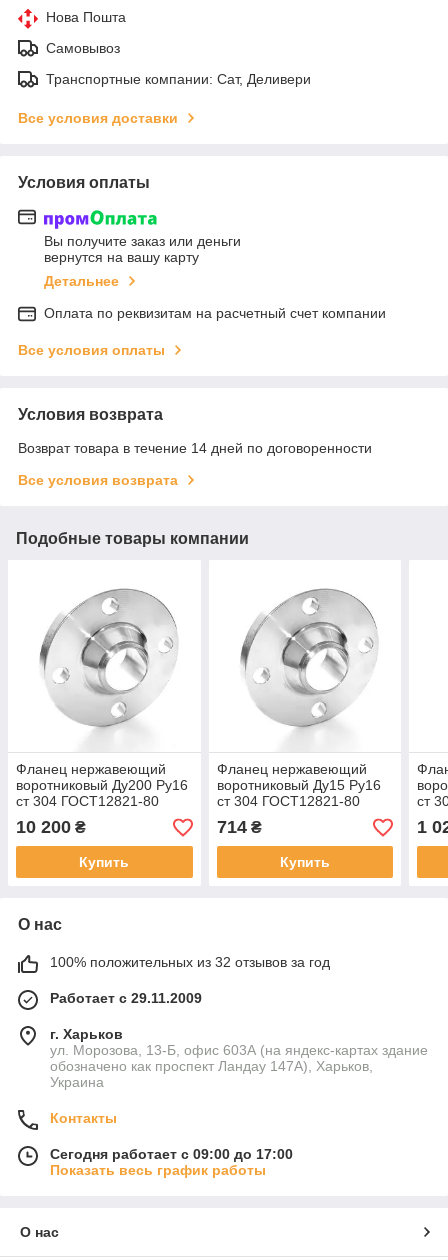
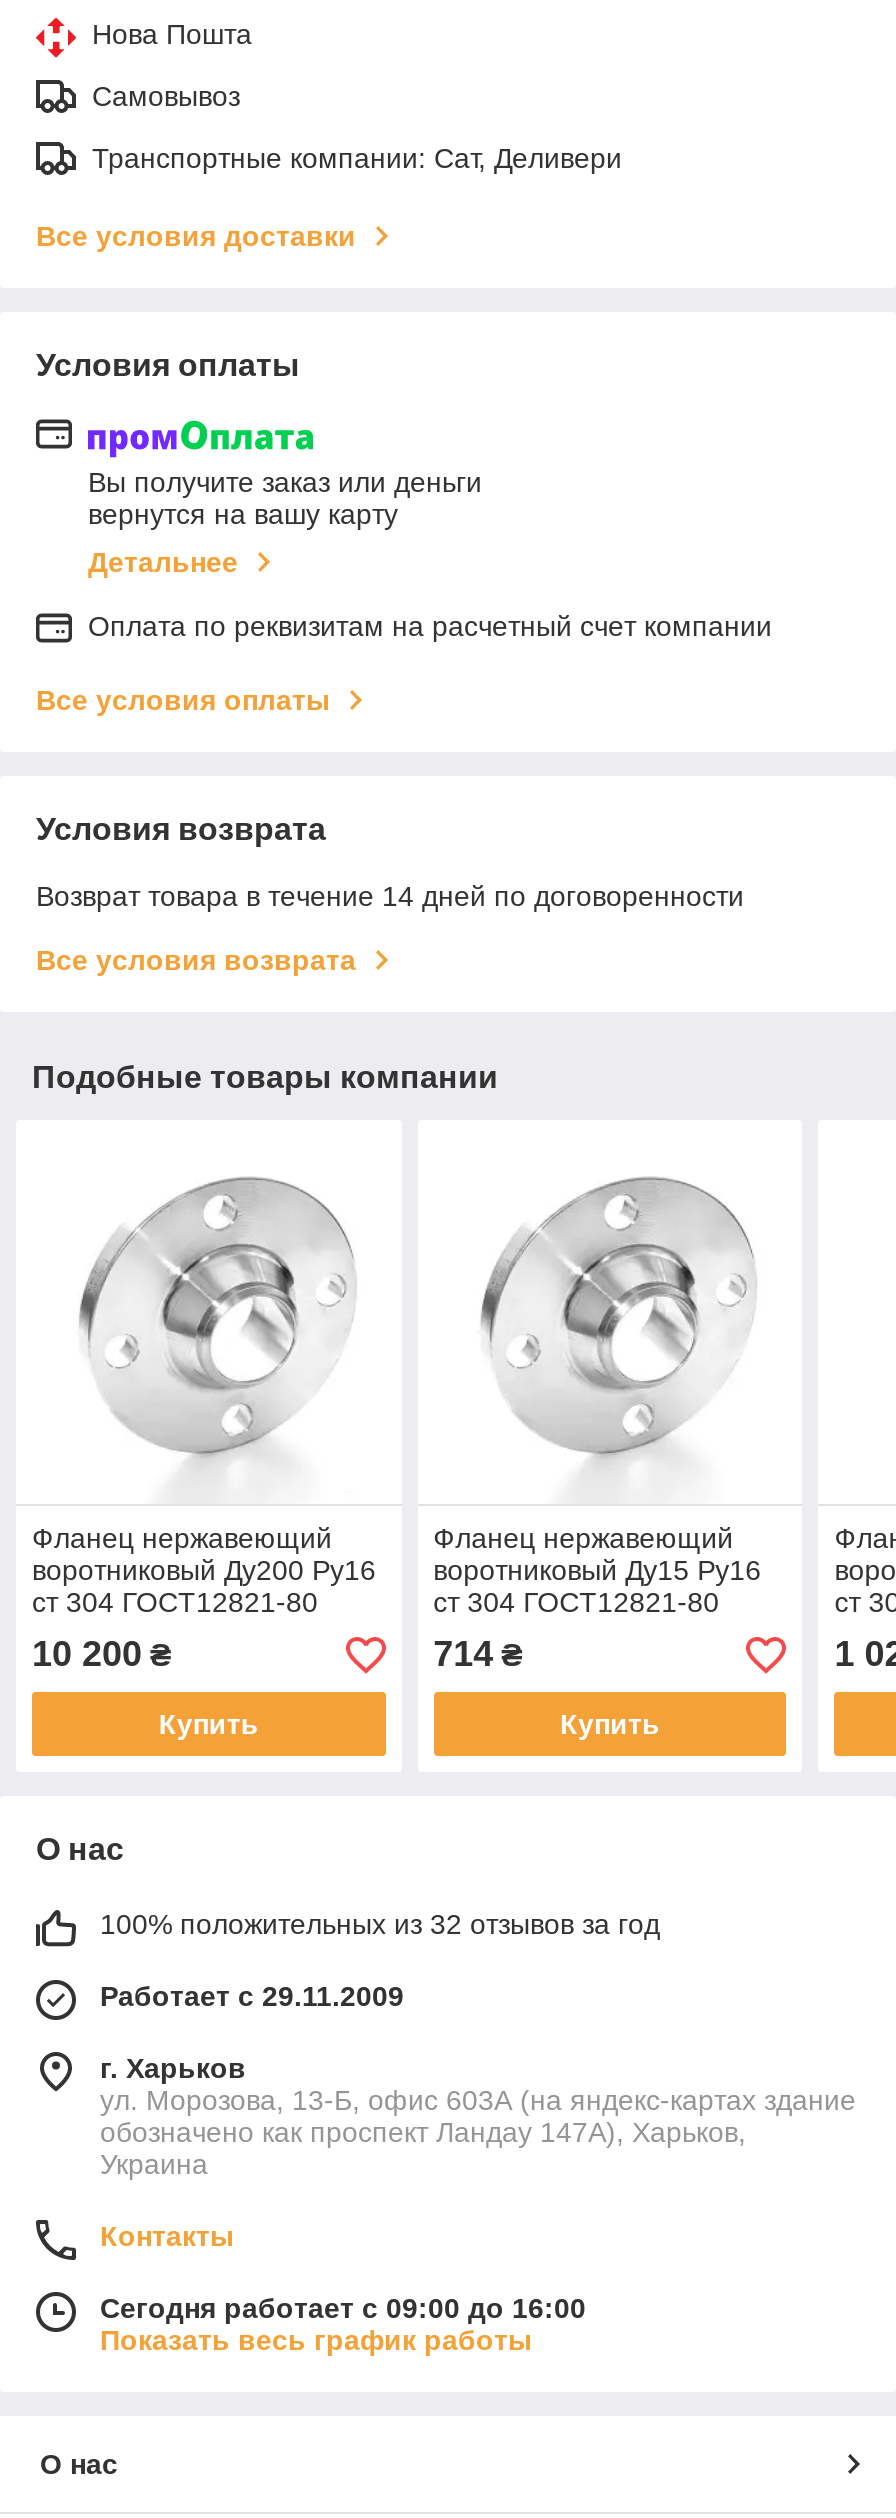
[50,1146,293,1162] Сегодня работает с 09:00 до 17:00 -> [100,2293,586,2325] Сегодня работает с 09:00 до 16:00

